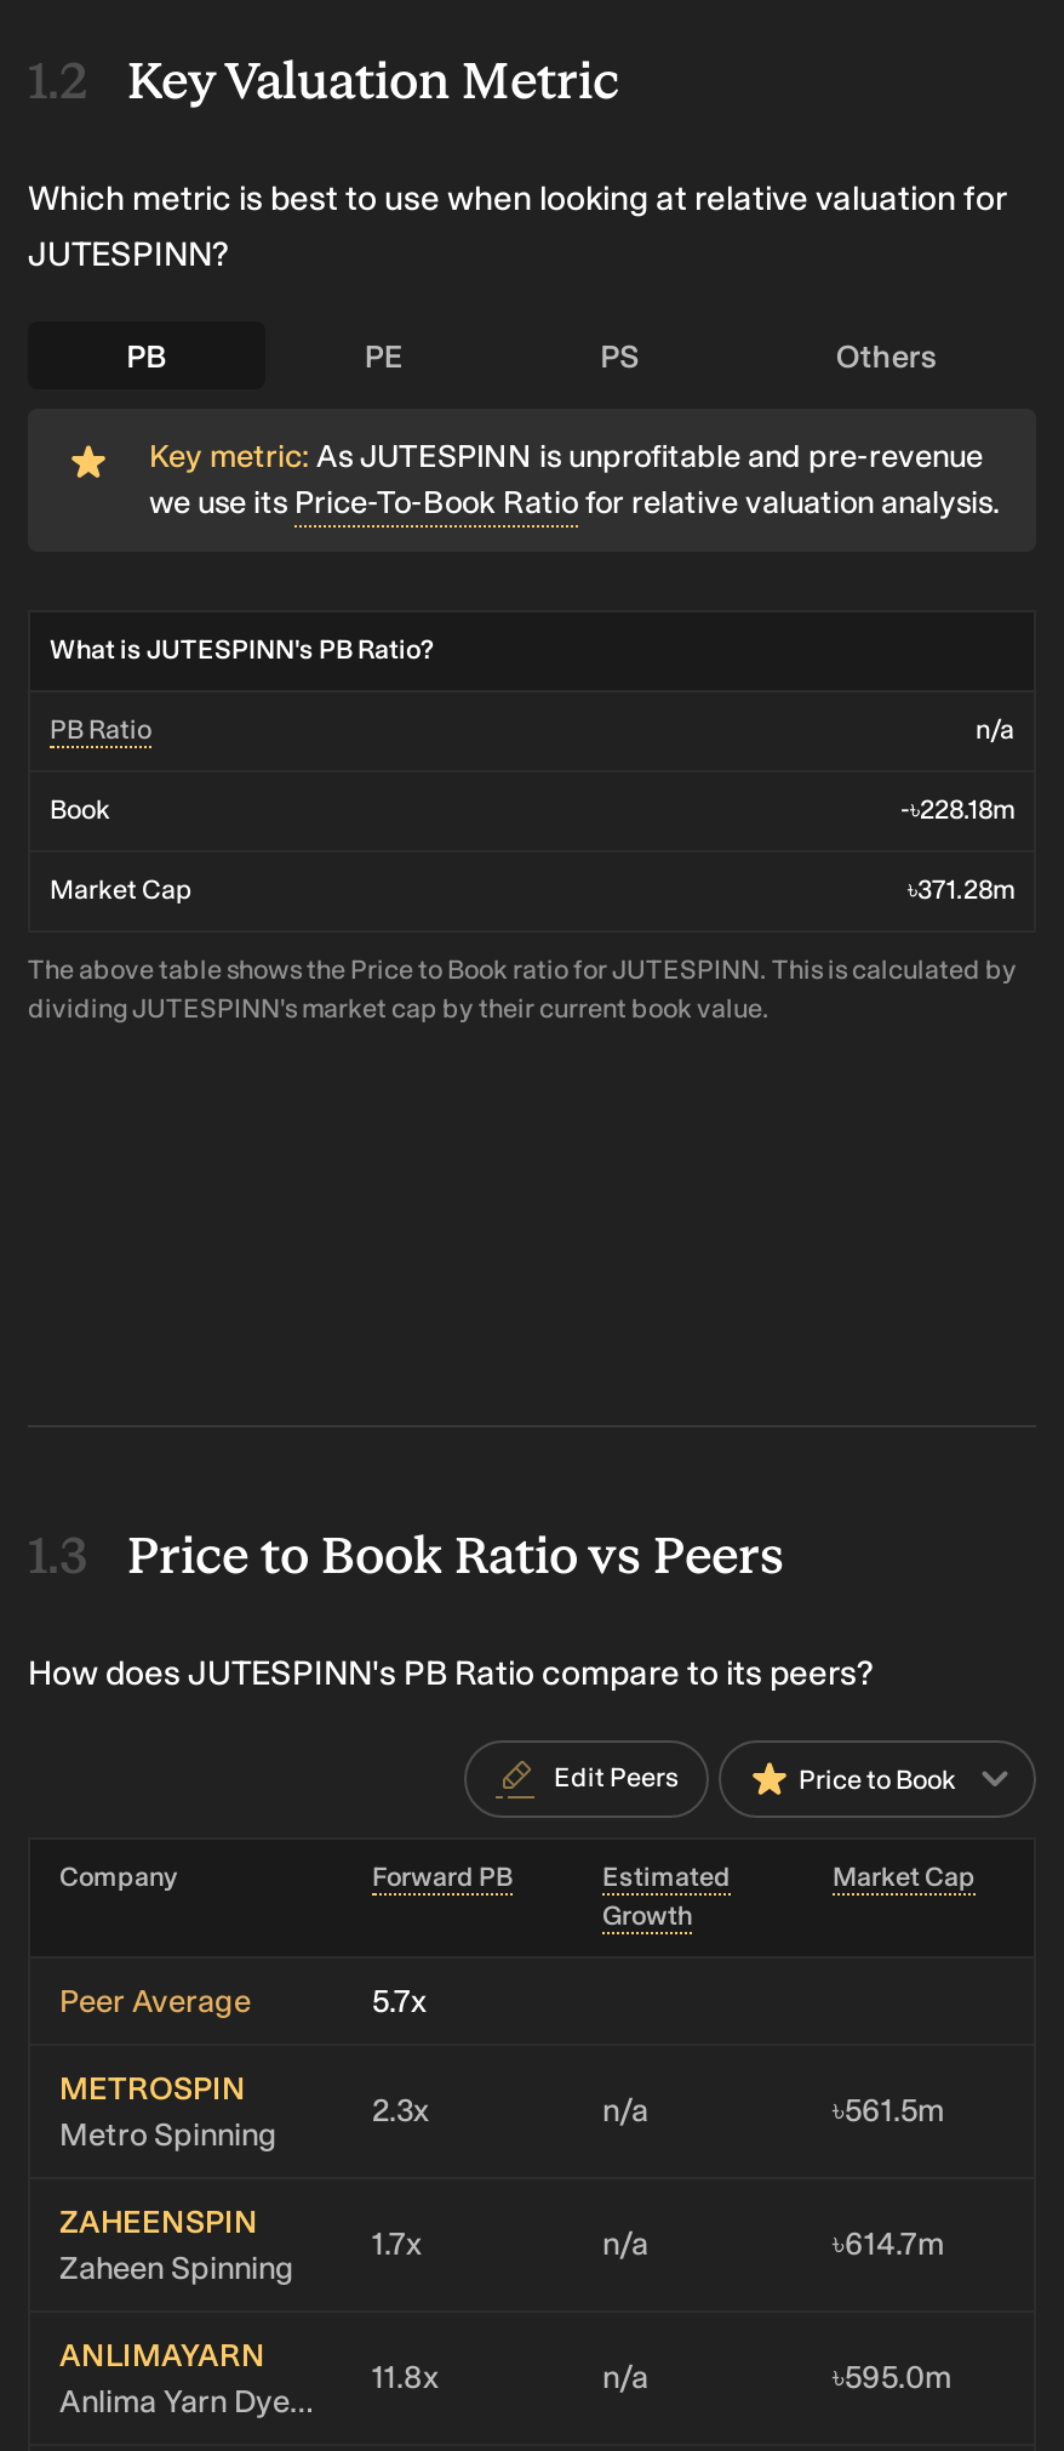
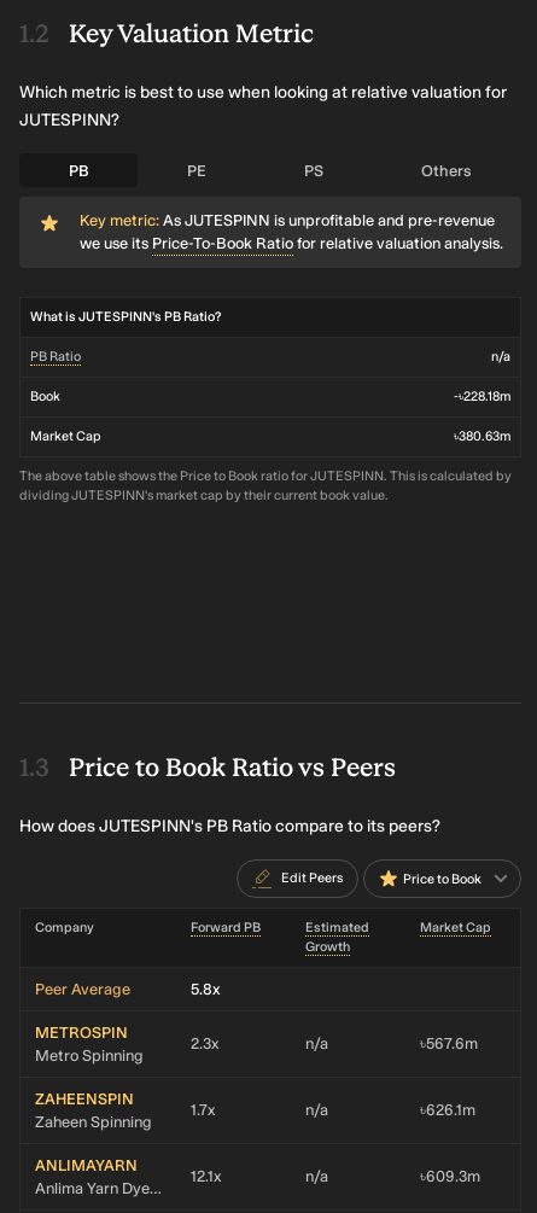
[908,874,1014,906] ৳371.28m -> [454,428,510,444] ৳380.63m
[372,1983,425,2019] 5.7x -> [191,980,220,998] 5.8x
[833,2092,944,2128] ৳561.5m -> [420,1034,478,1052] ৳567.6m
[833,2225,944,2262] ৳614.7m -> [420,1101,475,1119] ৳626.1m
[372,2359,437,2395] 11.8x -> [191,1167,221,1185] 12.1x
[833,2359,951,2395] ৳595.0m -> [420,1167,480,1185] ৳609.3m

